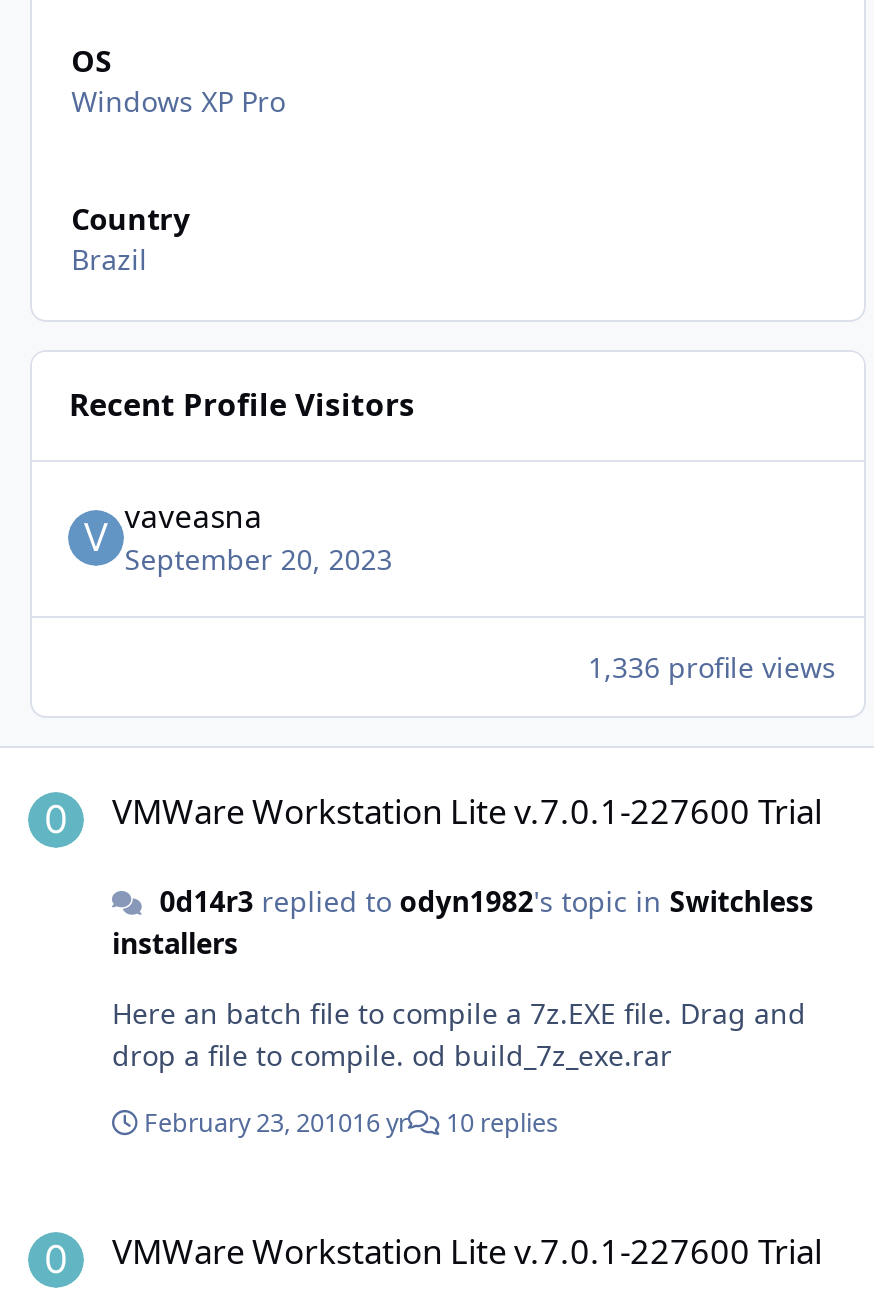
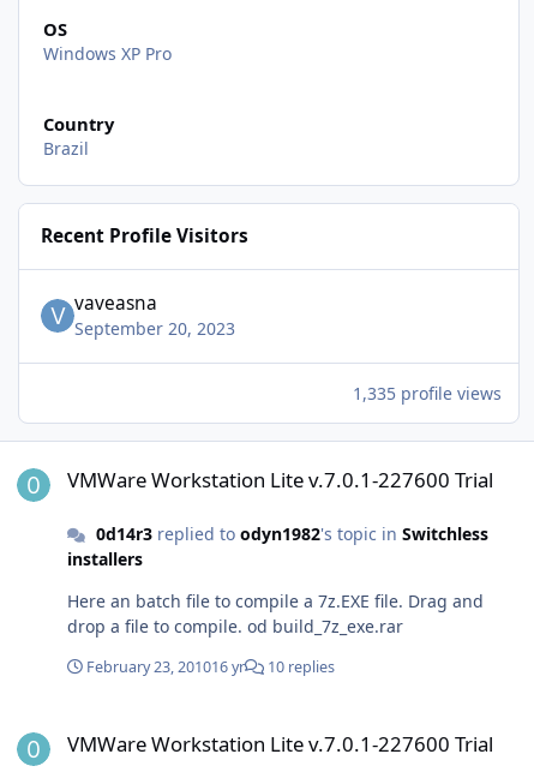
[588,648,836,686] 1,336 profile views -> [353,382,502,404] 1,335 profile views

